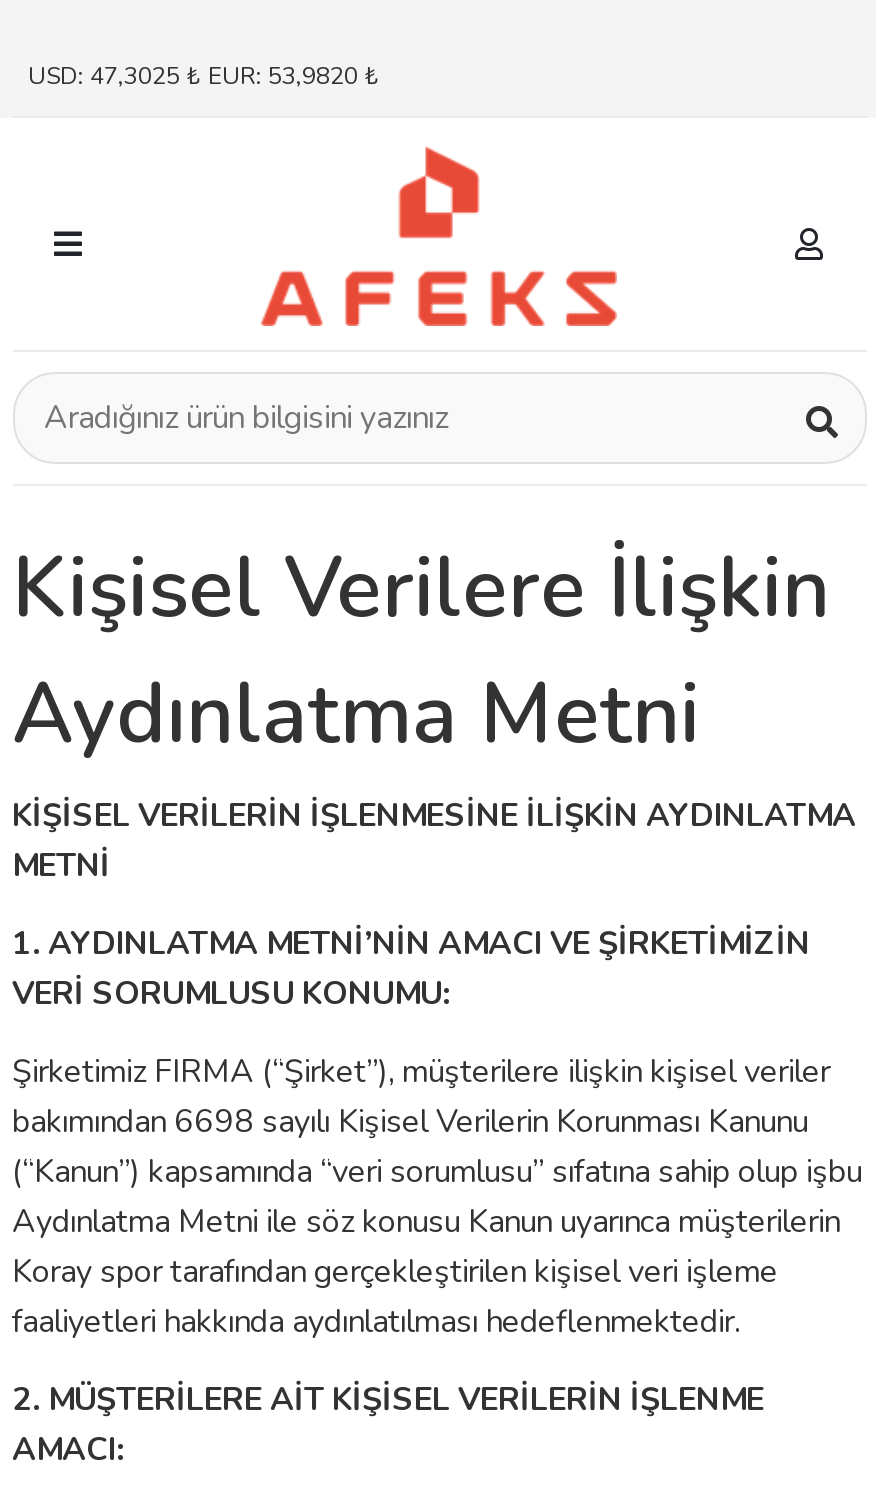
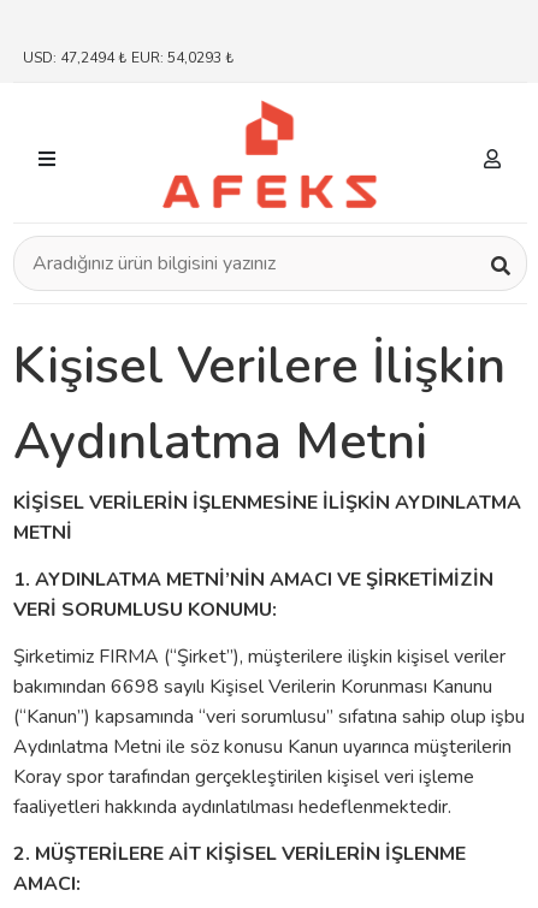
[28,60,378,92] USD: 47,3025 ₺ EUR: 53,9820 ₺ -> [22,48,233,67] USD: 47,2494 ₺ EUR: 54,0293 ₺

